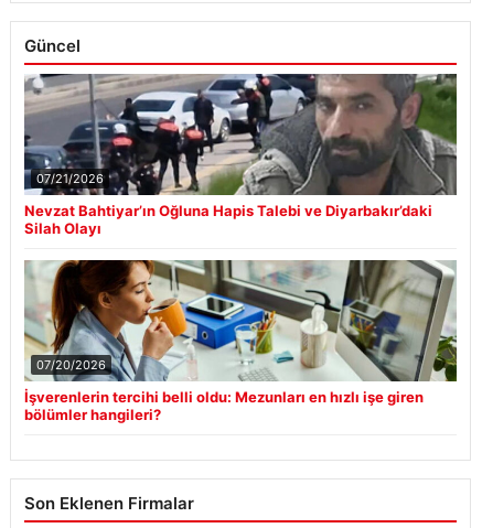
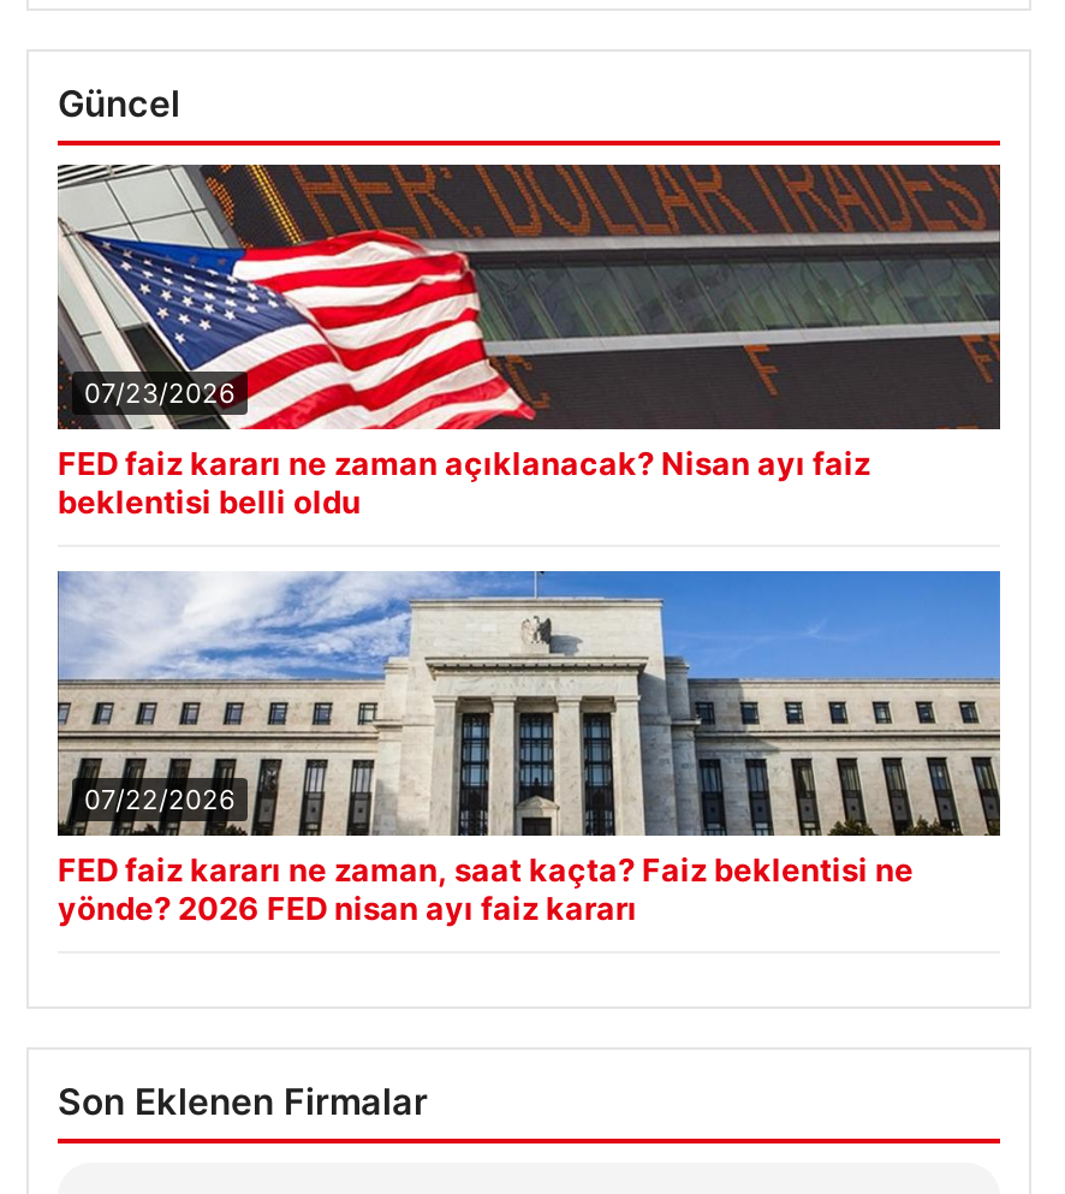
[24,74,457,195] [image] | 07/21/2026 -> [58,162,1000,427] [image] | 07/23/2026
[24,201,432,237] Nevzat Bahtiyar’ın Oğluna Hapis Talebi ve Diyarbakır’daki | Silah Olayı -> [58,443,870,520] FED faiz kararı ne zaman açıklanacak? Nisan ayı faiz | beklentisi belli oldu
[24,259,457,381] [image] | 07/20/2026 -> [58,569,1002,836] [image] | 07/22/2026
[24,388,424,423] İşverenlerin tercihi belli oldu: Mezunları en hızlı işe giren | bölümler hangileri? -> [58,849,914,926] FED faiz kararı ne zaman, saat kaçta? Faiz beklentisi ne | yönde? 2026 FED nisan ayı faiz kararı

